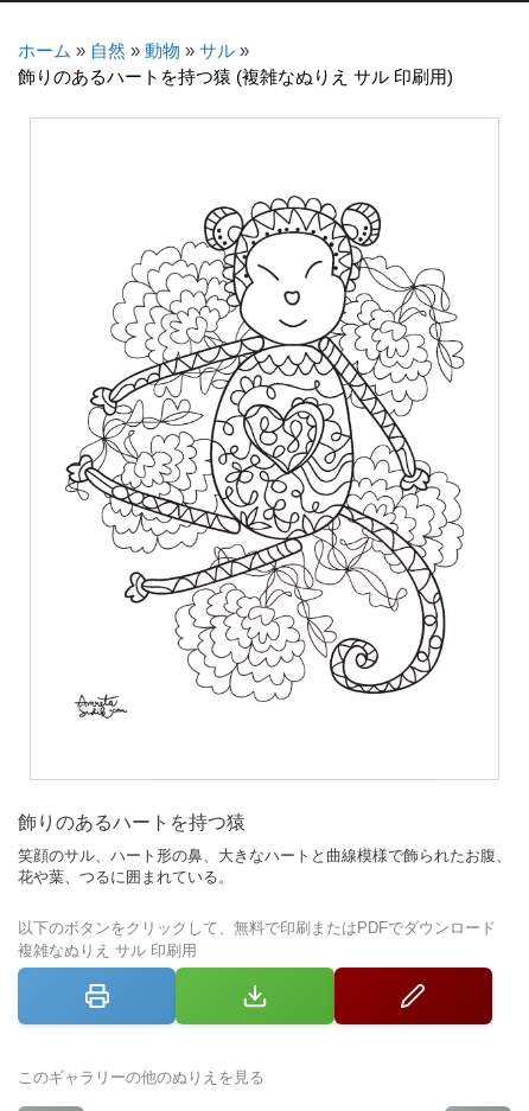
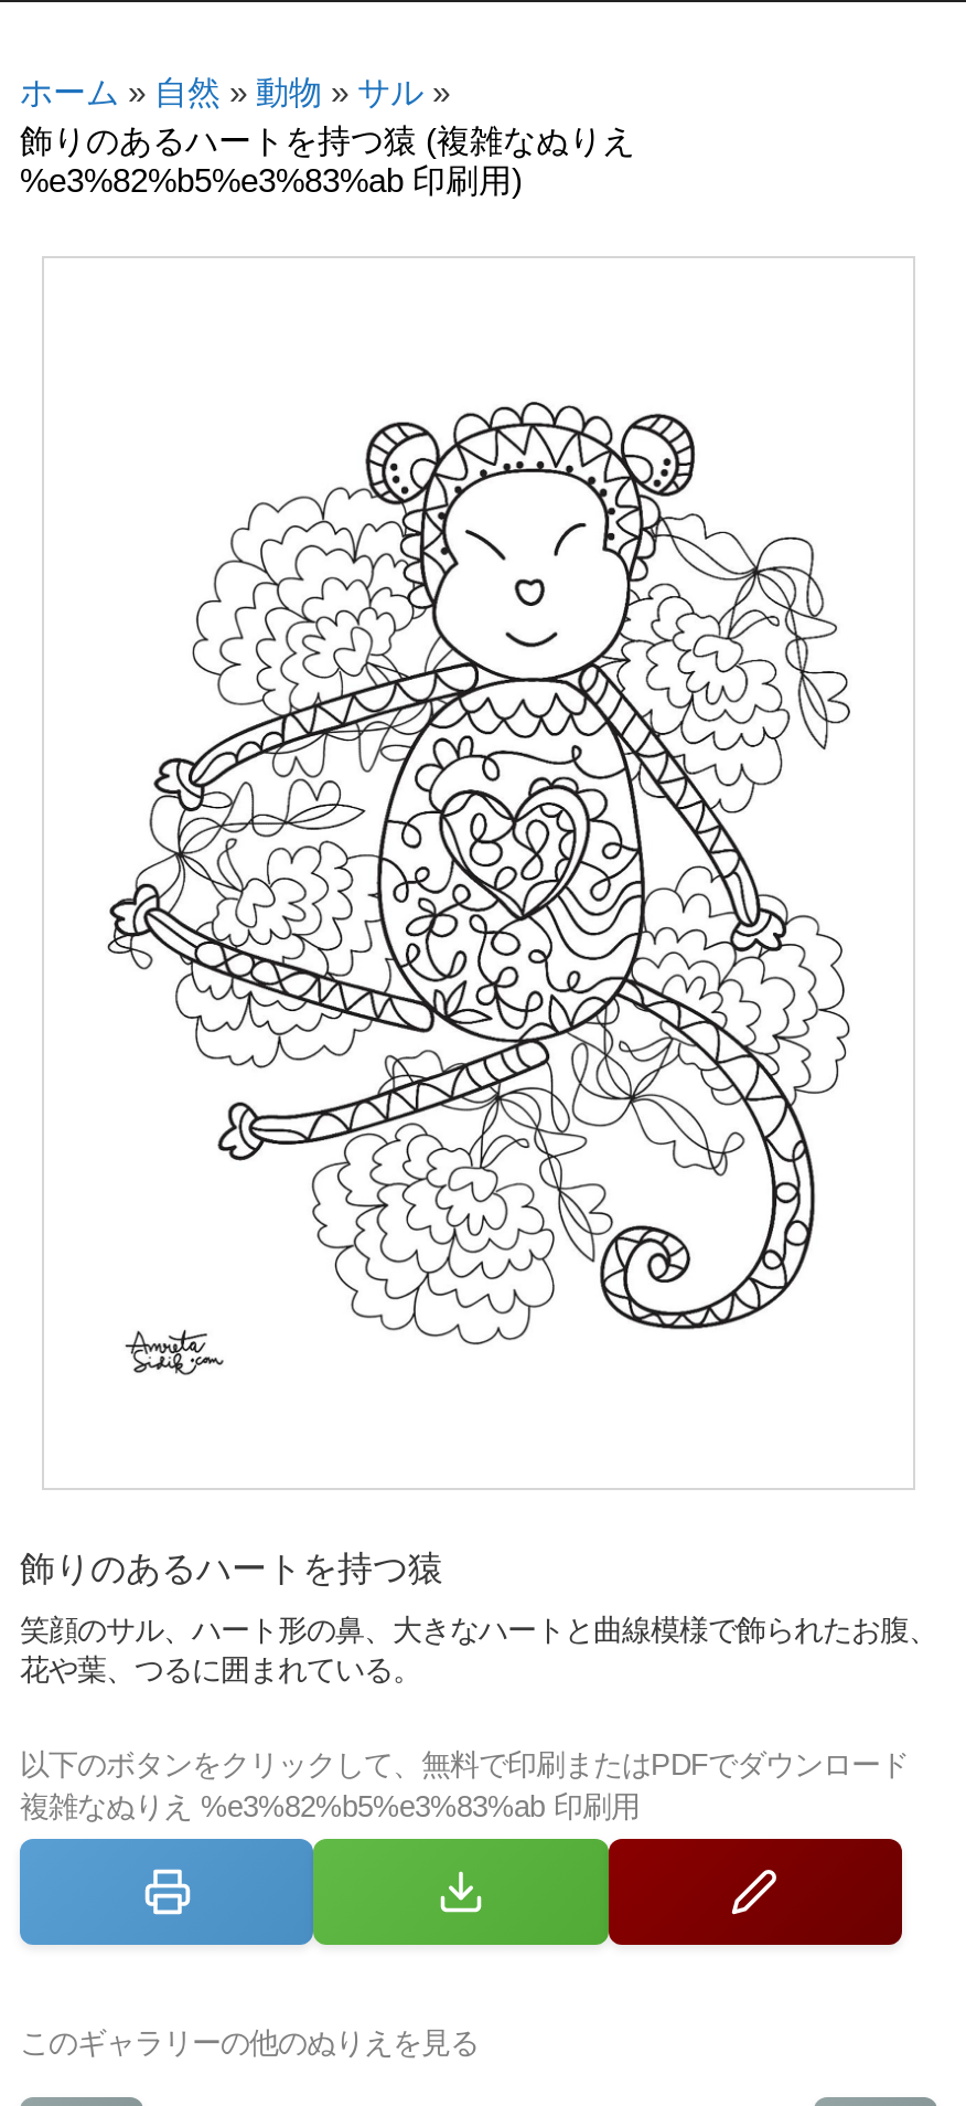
[18,66,453,87] 飾りのあるハートを持つ猿 (複雑なぬりえ サル 印刷用) -> [20,121,635,199] 飾りのあるハートを持つ猿 (複雑なぬりえ | %e3%82%b5%e3%83%ab 印刷用)
[18,942,197,959] 複雑なぬりえ サル 印刷用 -> [20,1791,640,1824] 複雑なぬりえ %e3%82%b5%e3%83%ab 印刷用

